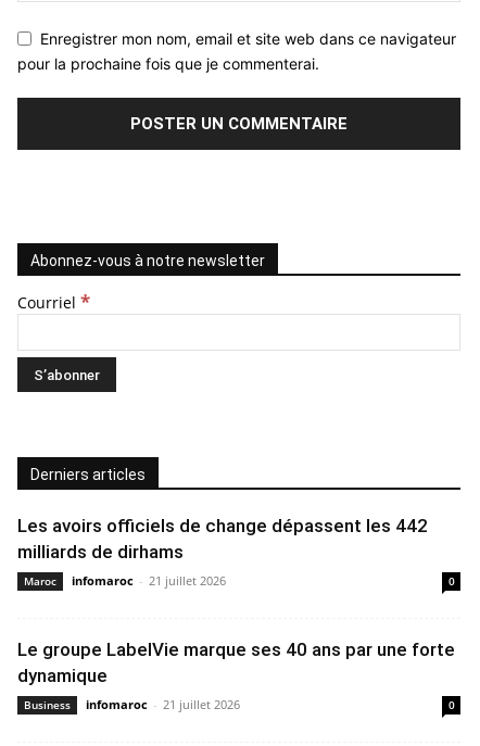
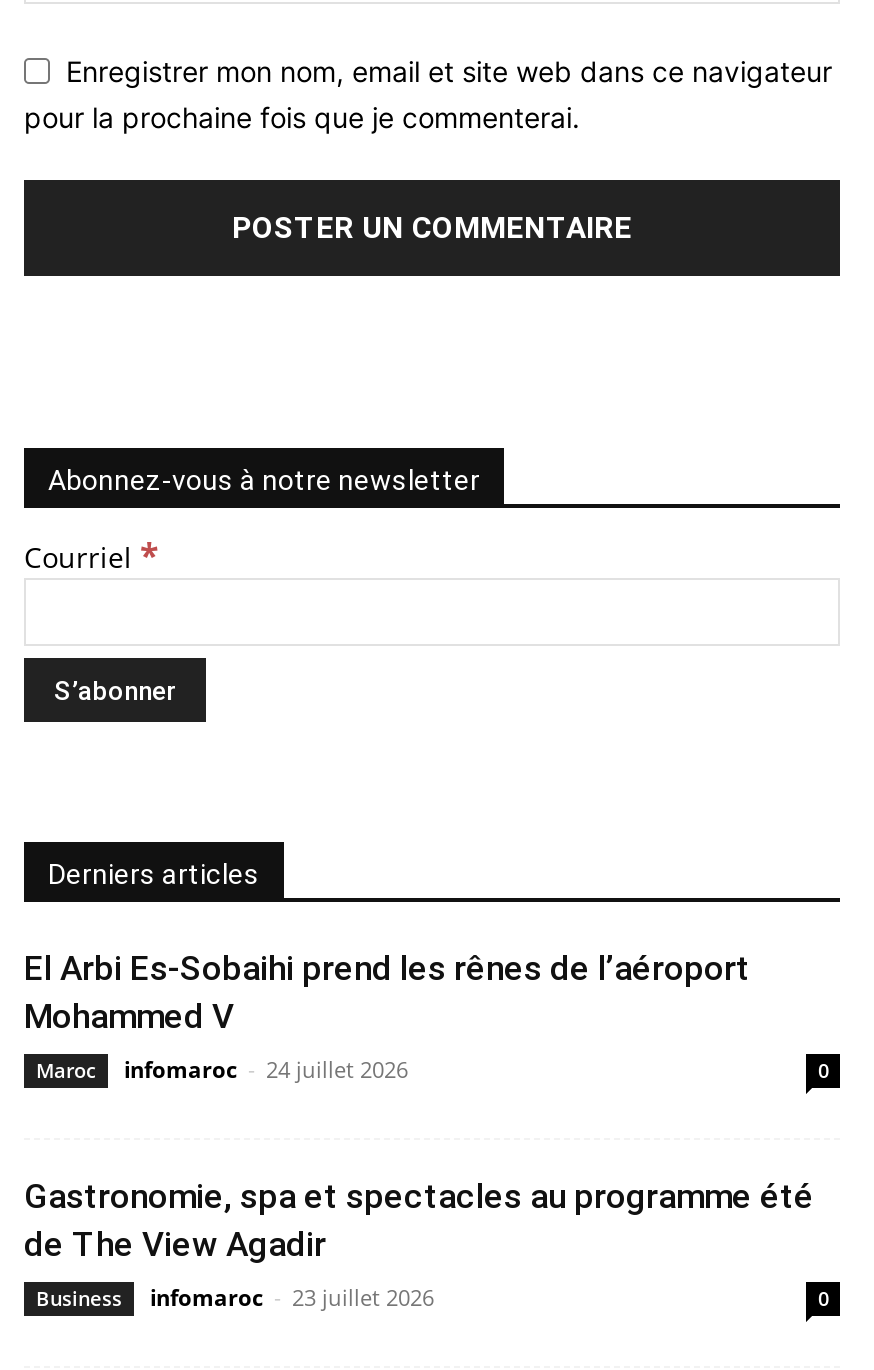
[17,514,428,562] Les avoirs officiels de change dépassent les 442 | milliards de dirhams -> [24,947,750,1035] El Arbi Es-Sobaihi prend les rênes de l’aéroport | Mohammed V
[72,572,226,588] infomaroc - 21 juillet 2026 -> [124,1053,408,1083] infomaroc - 24 juillet 2026
[17,638,455,686] Le groupe LabelVie marque ses 40 ans par une forte | dynamique -> [24,1175,814,1263] Gastronomie, spa et spectacles au programme été | de The View Agadir
[86,696,240,712] infomaroc - 21 juillet 2026 -> [150,1281,434,1311] infomaroc - 23 juillet 2026

